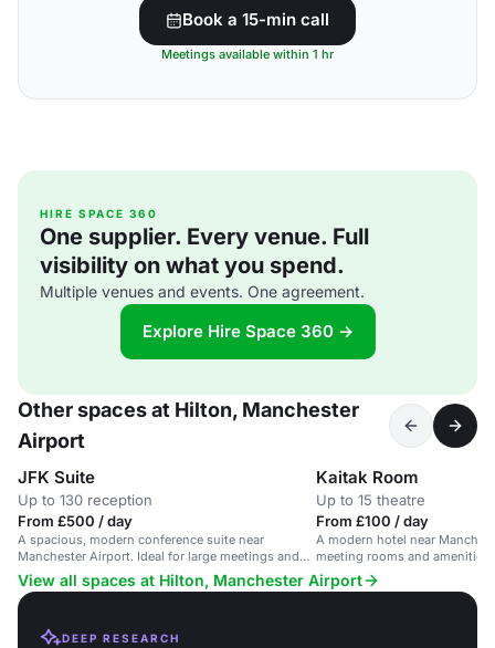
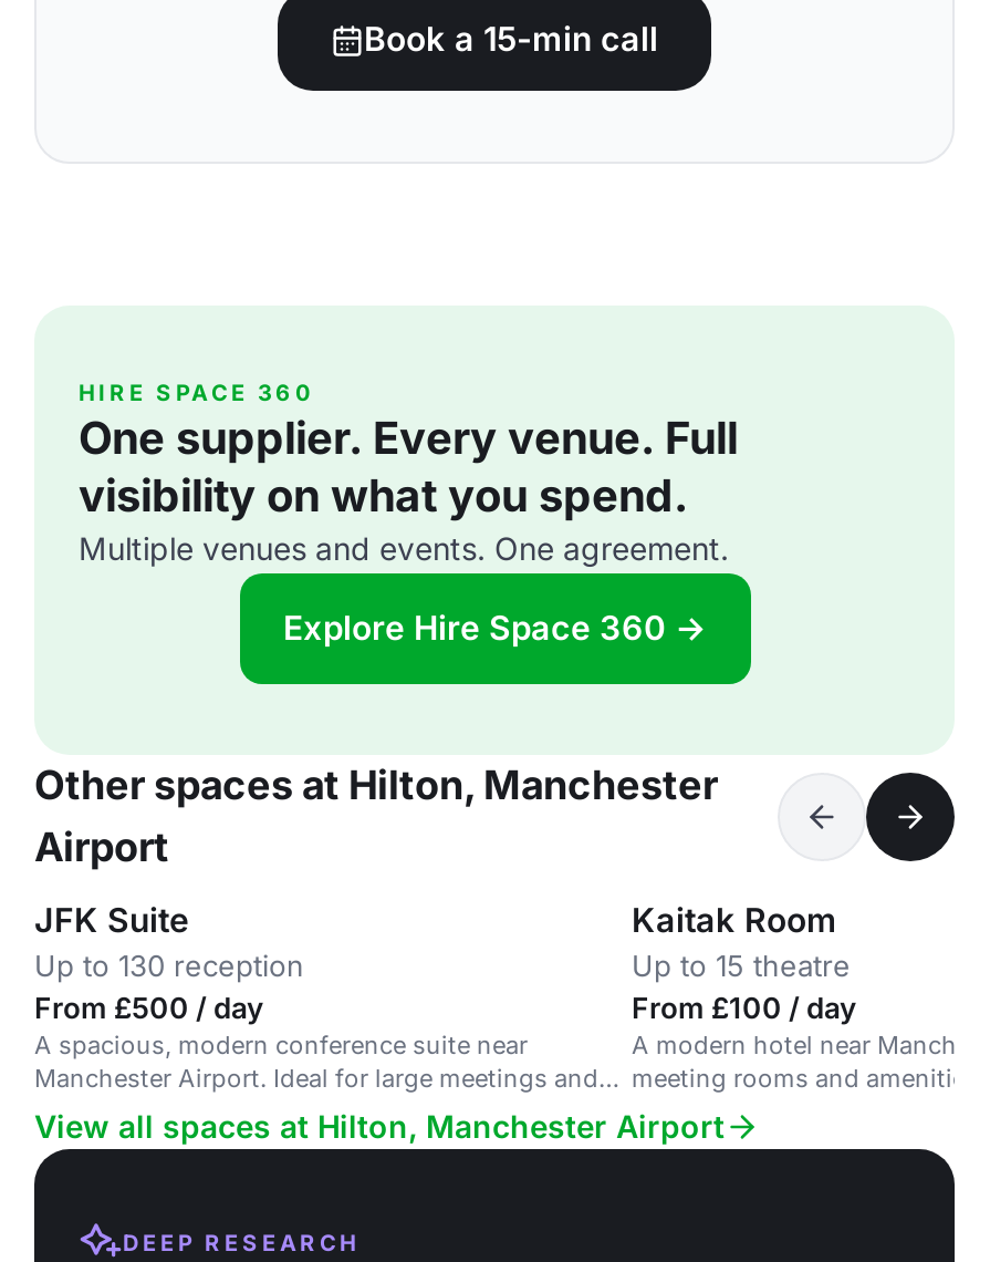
[161,46,334,62] Meetings available within 1 hr -> none

